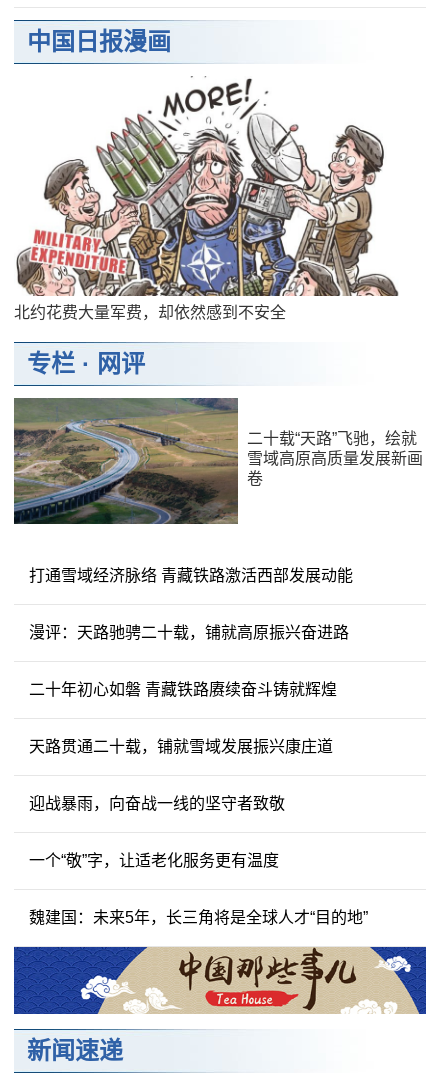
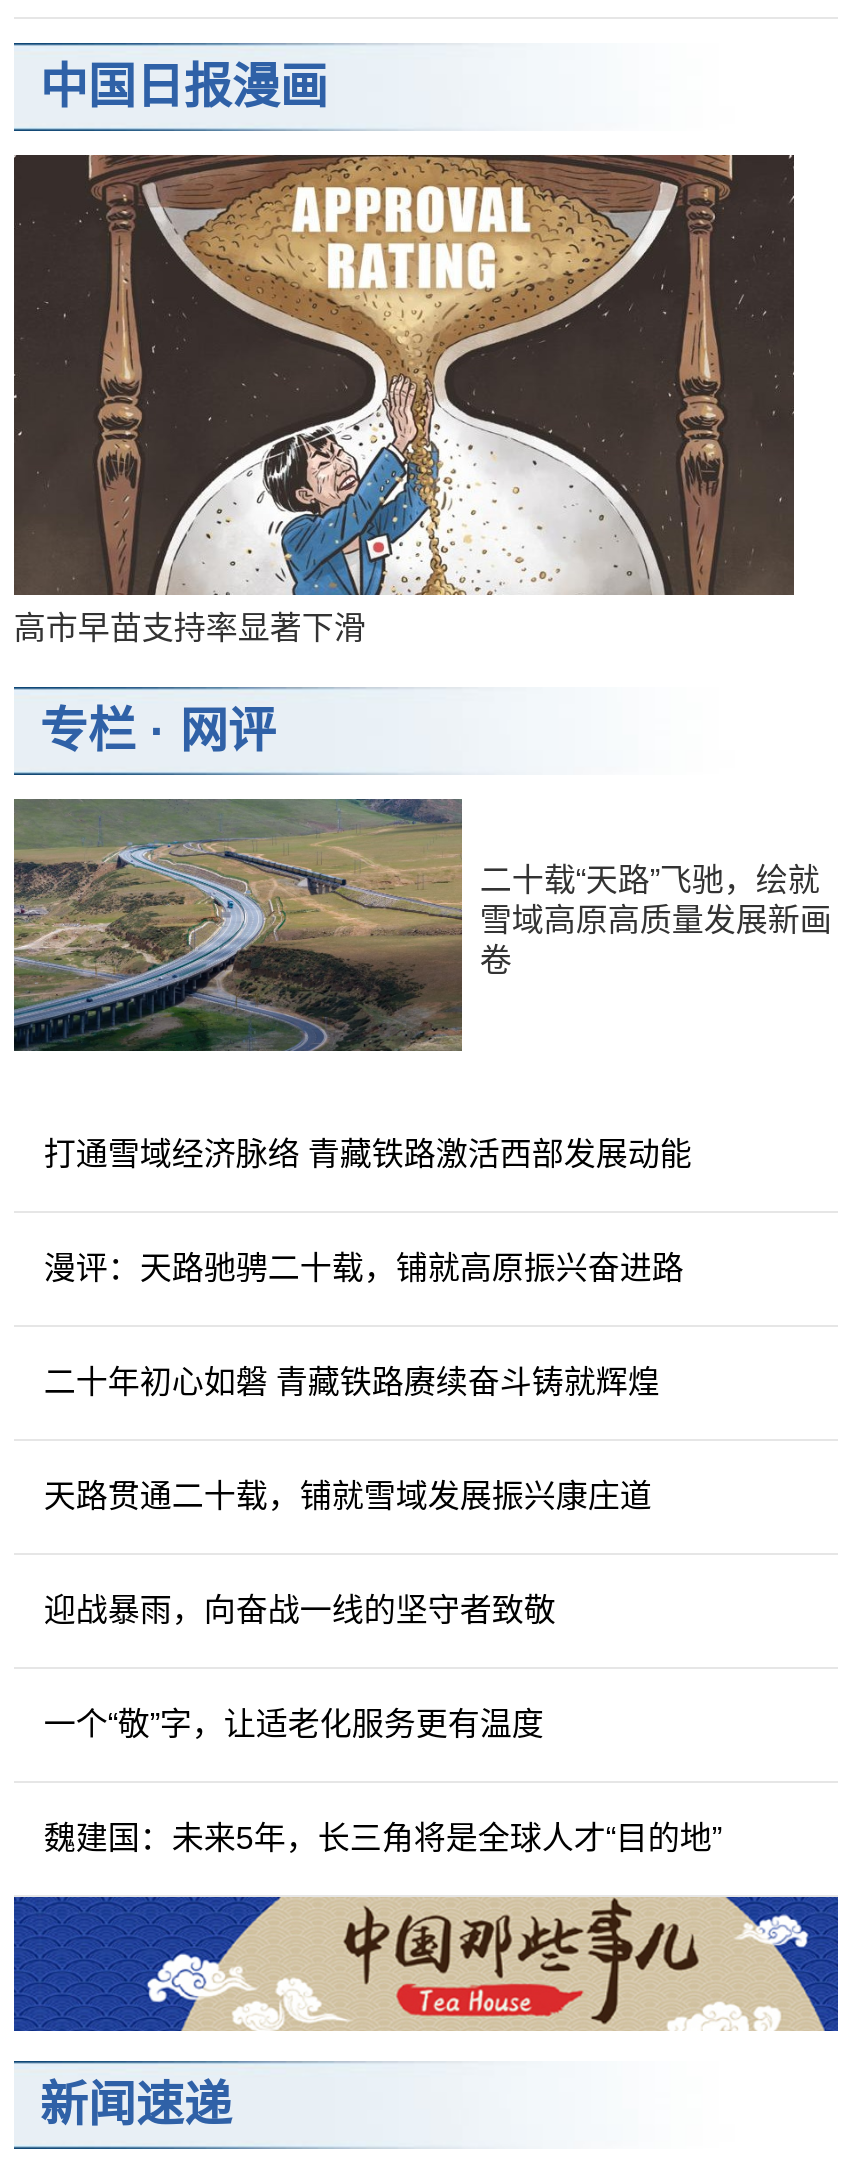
[14,76,404,321] [image] | 北约花费大量军费，却依然感到不安全 -> [12,152,796,645] [image] | 高市早苗支持率显著下滑

